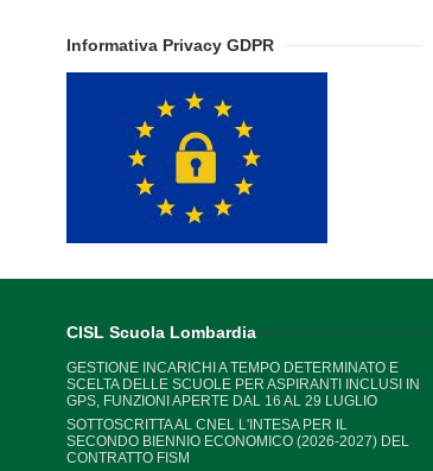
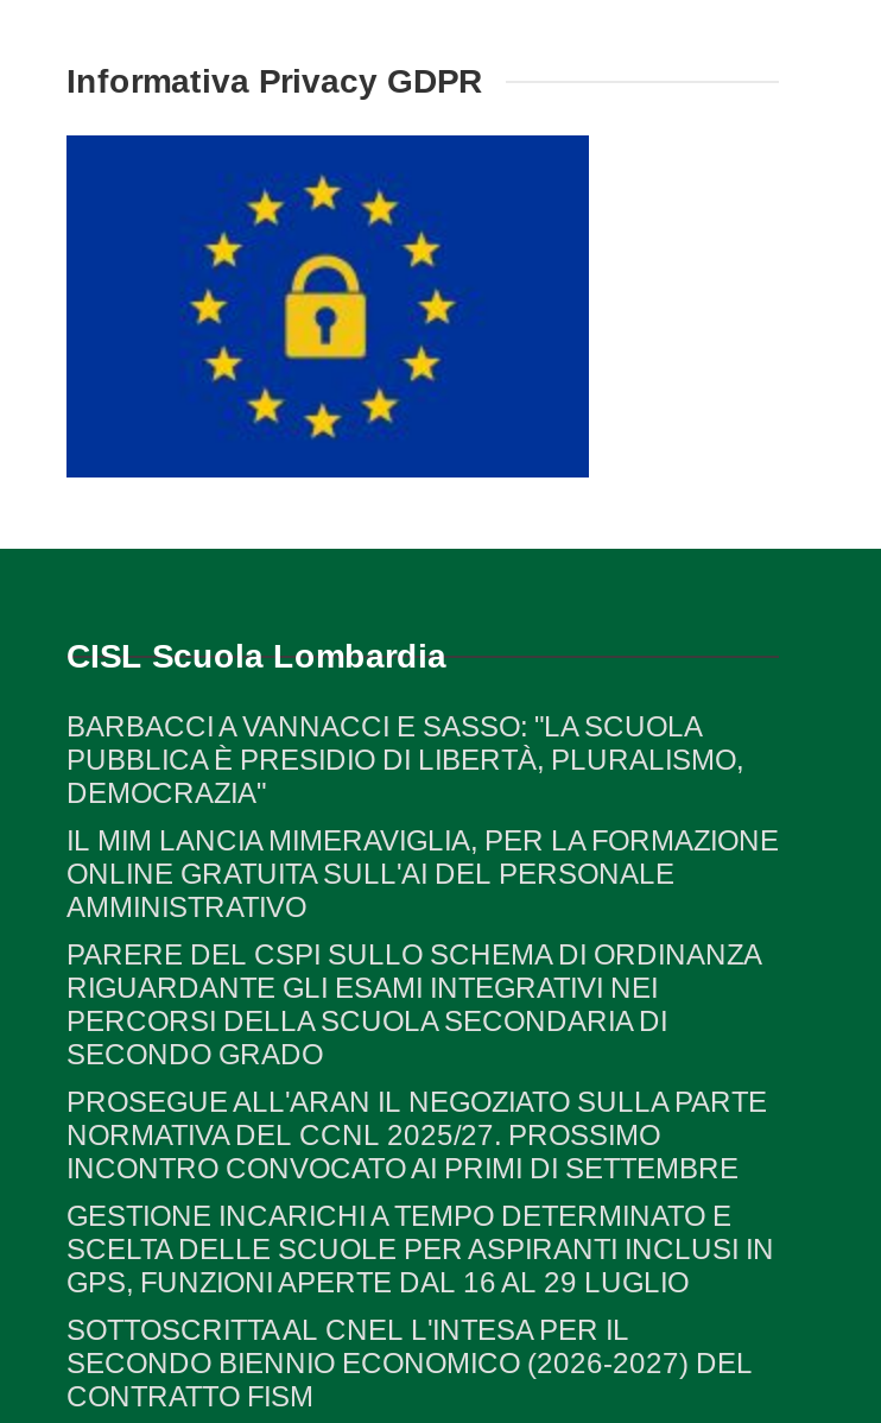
none -> [66,710,779,1185] BARBACCI A VANNACCI E SASSO: "LA SCUOLA | PUBBLICA È PRESIDIO DI LIBERTÀ, PLURALISMO, | DEMOCRAZIA" | IL MIM LANCIA MIMERAVIGLIA, PER LA FORMAZIONE | ONLINE GRATUITA SULL'AI DEL PERSONALE | AMMINISTRATIVO | PARERE DEL CSPI SULLO SCHEMA DI ORDINANZA | RIGUARDANTE GLI ESAMI INTEGRATIVI NEI | PERCORSI DELLA SCUOLA SECONDARIA DI | SECONDO GRADO | PROSEGUE ALL'ARAN IL NEGOZIATO SULLA PARTE | NORMATIVA DEL CCNL 2025/27. PROSSIMO | INCONTRO CONVOCATO AI PRIMI DI SETTEMBRE

